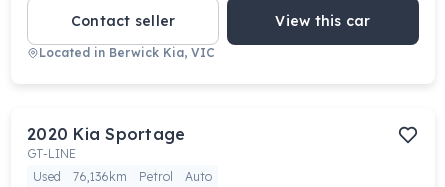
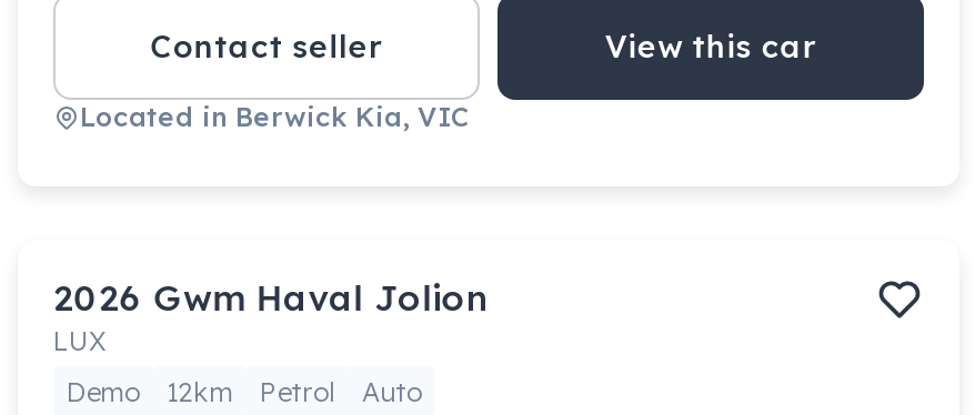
[27,124,185,161] 2020 Kia Sportage | GT-LINE -> [53,275,489,357] 2026 Gwm Haval Jolion | LUX
[33,169,127,184] Used | 76,136km -> [67,375,233,408] Demo | 12km

